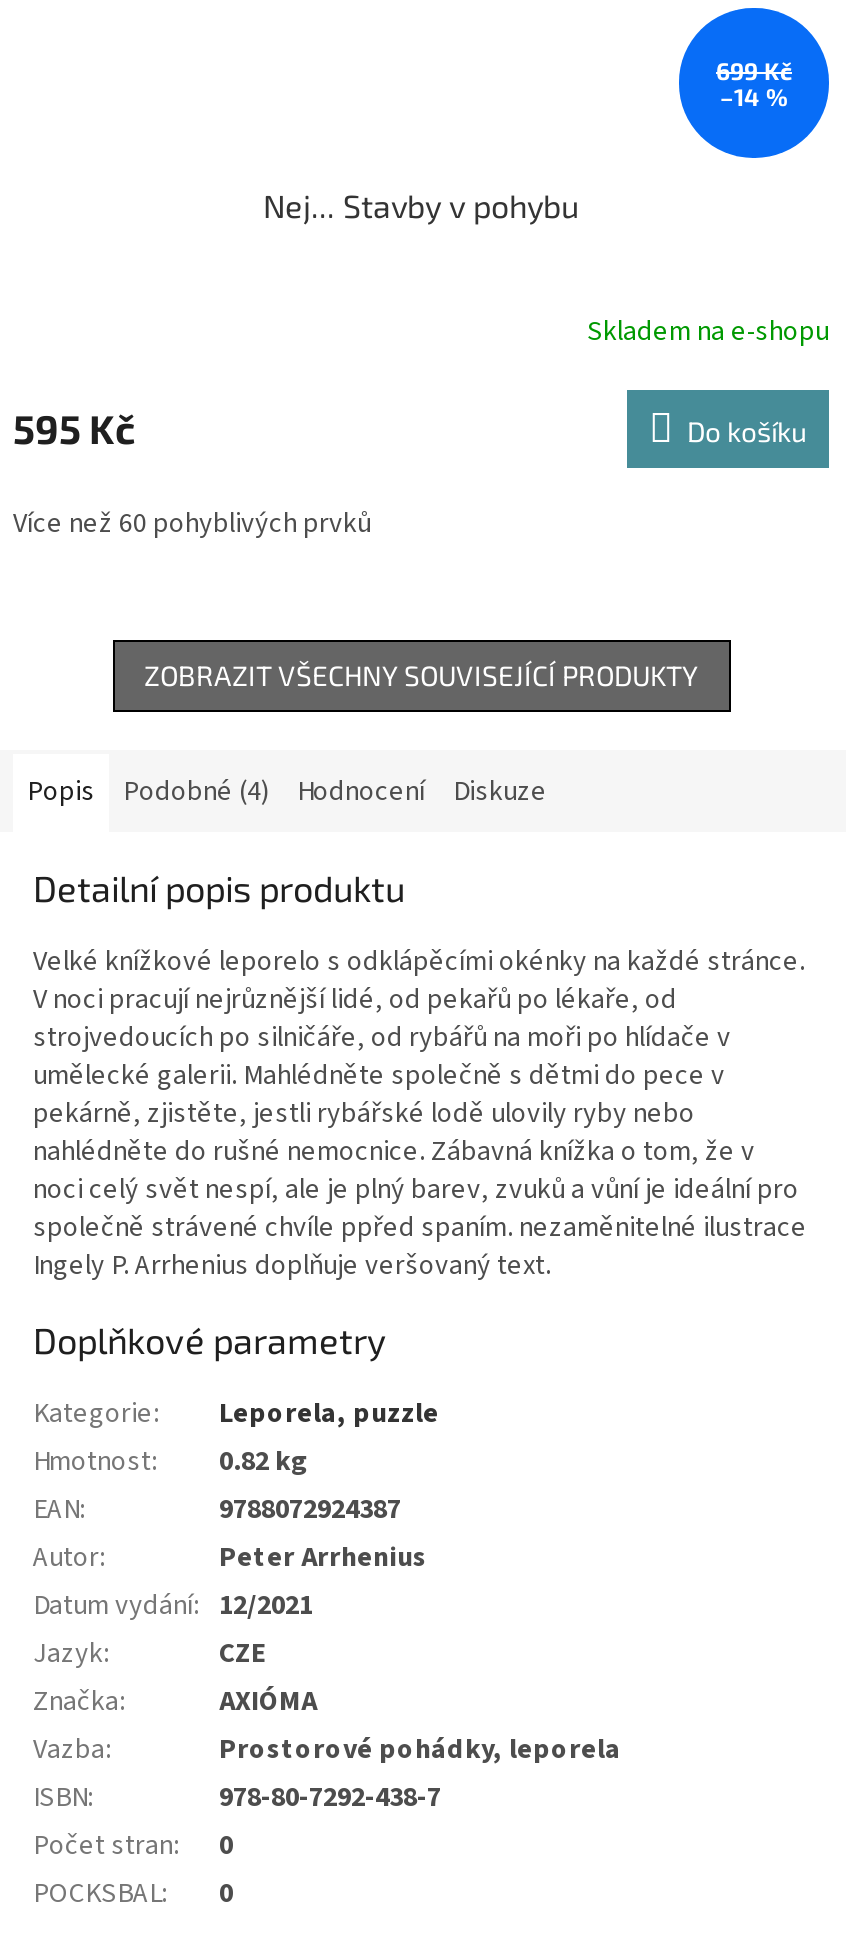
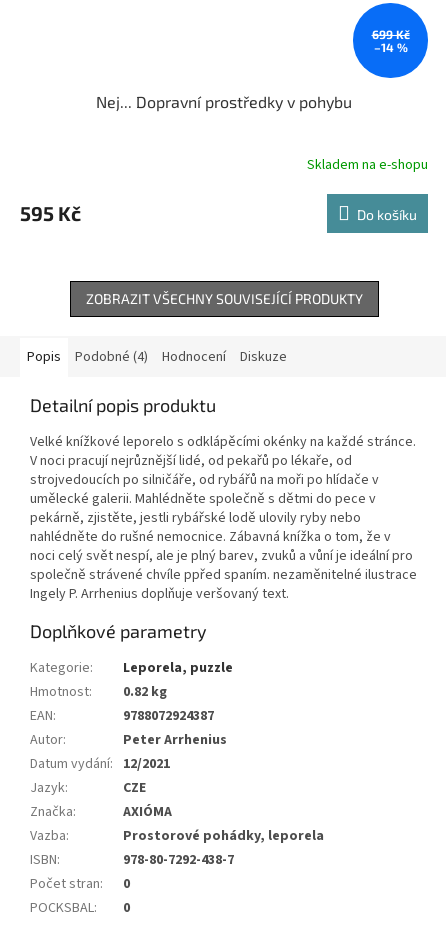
[263,186,579,224] Nej... Stavby v pohybu -> [96,92,352,111] Nej... Dopravní prostředky v pohybu
[13,504,371,544] Více než 60 pohyblivých prvků -> none

